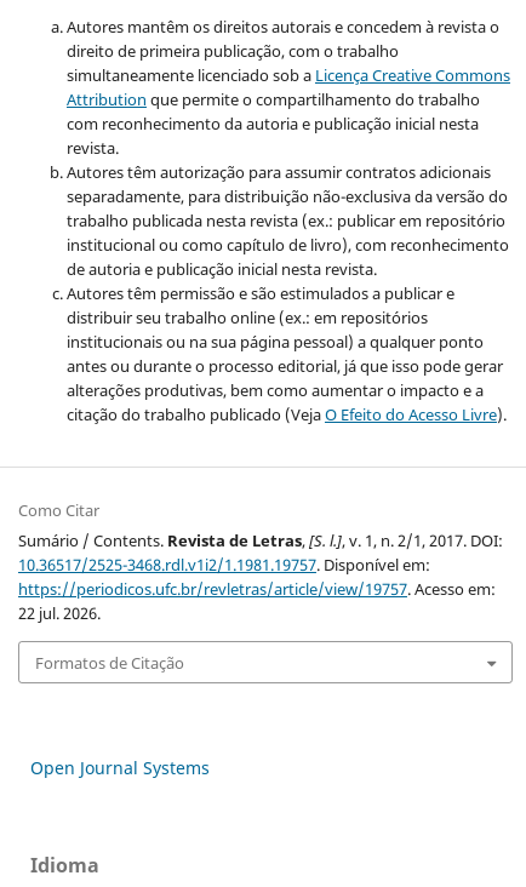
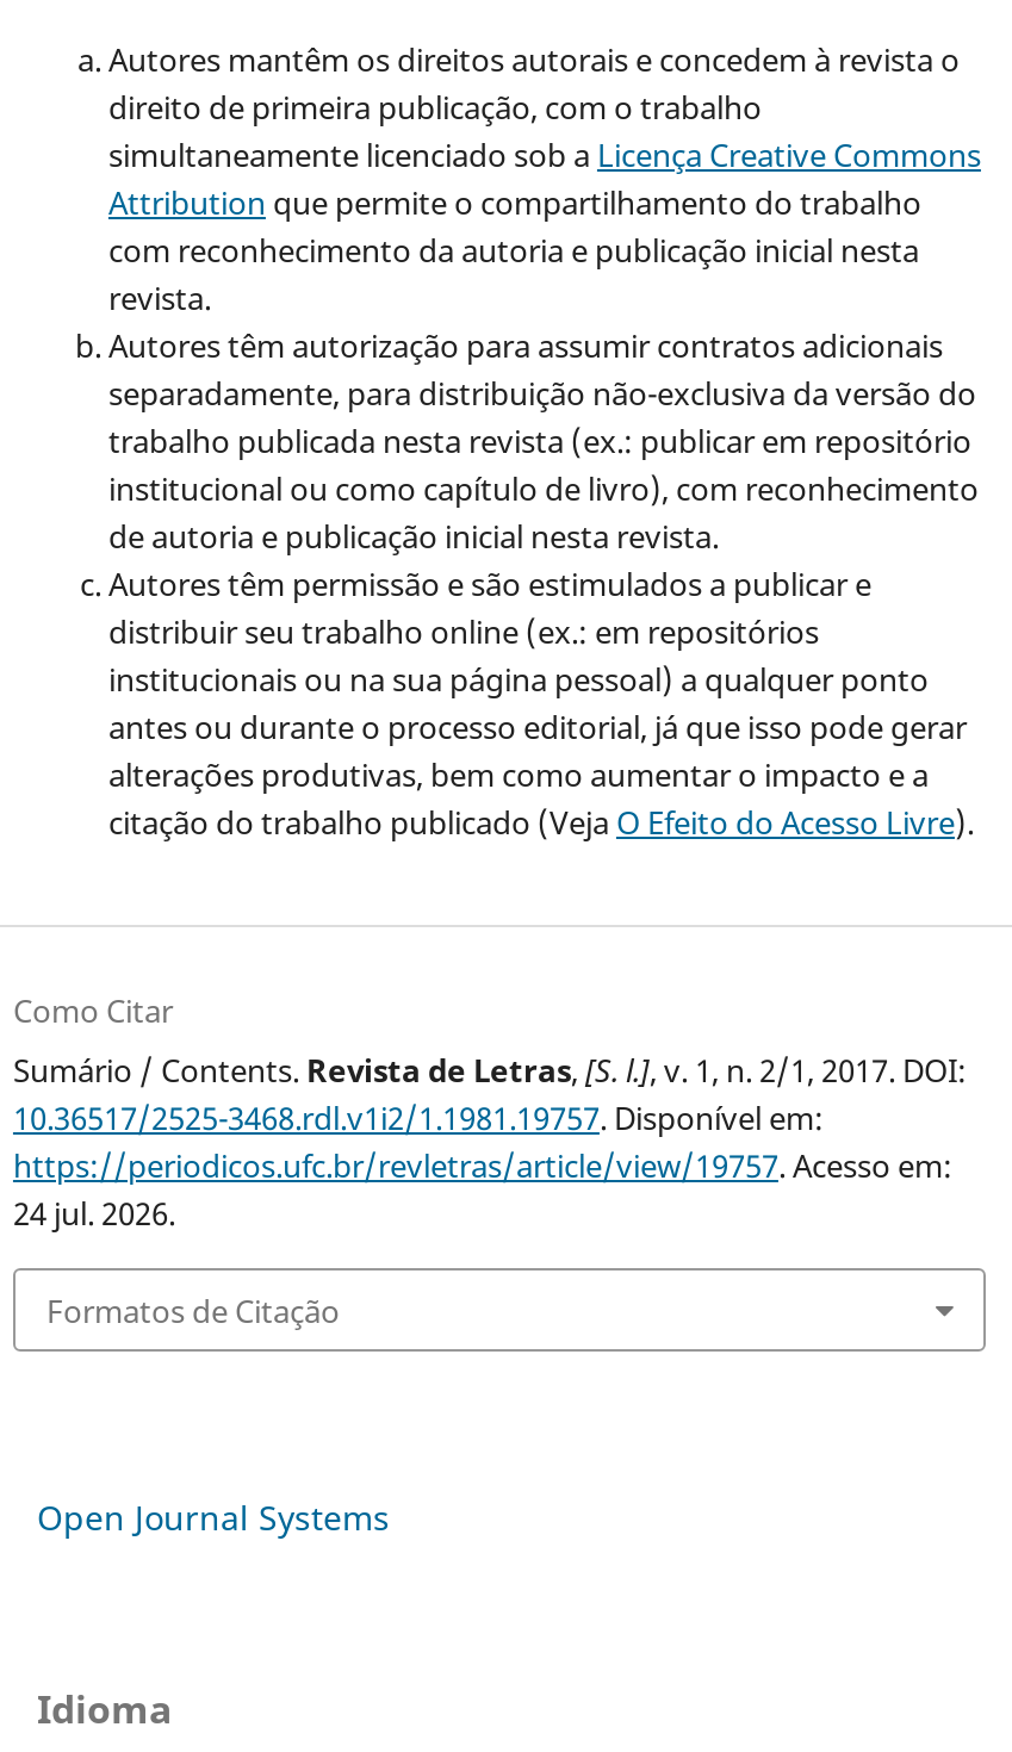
[18,603,101,624] 22 jul. 2026. -> [13,1193,175,1235] 24 jul. 2026.

